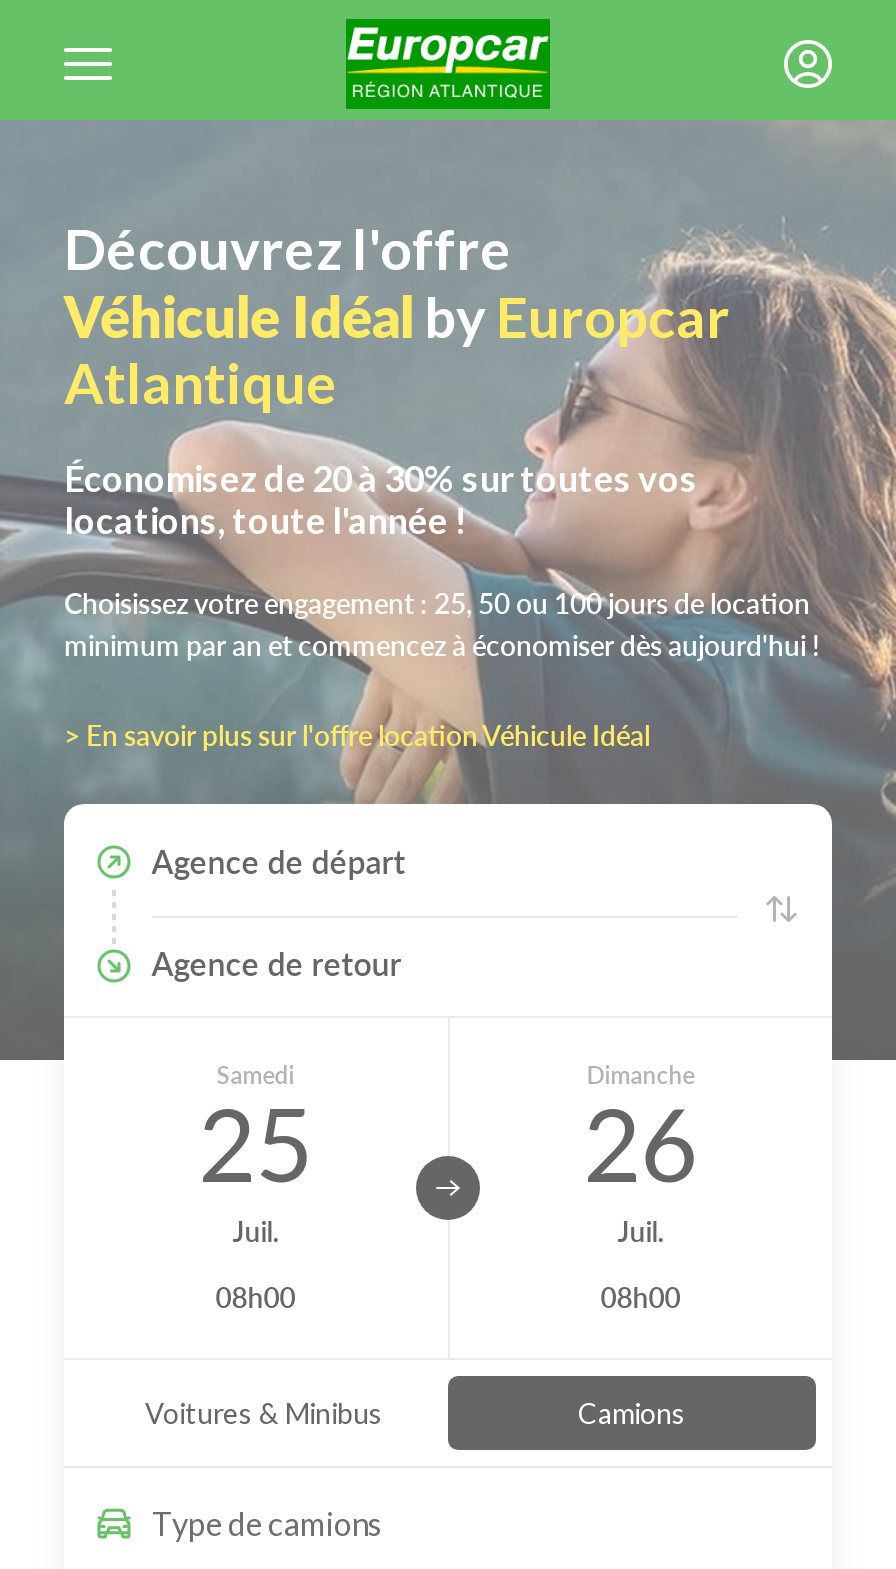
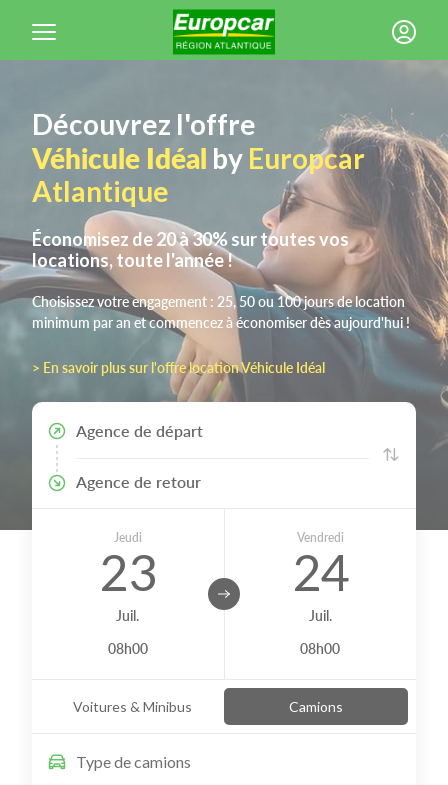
[198,1057,313,1203] Samedi | 25 -> [99,529,156,602] Jeudi | 23
[583,1057,698,1203] Dimanche | 26 -> [291,529,349,602] Vendredi | 24

